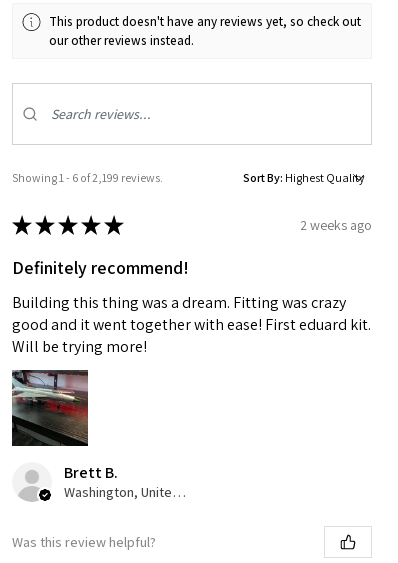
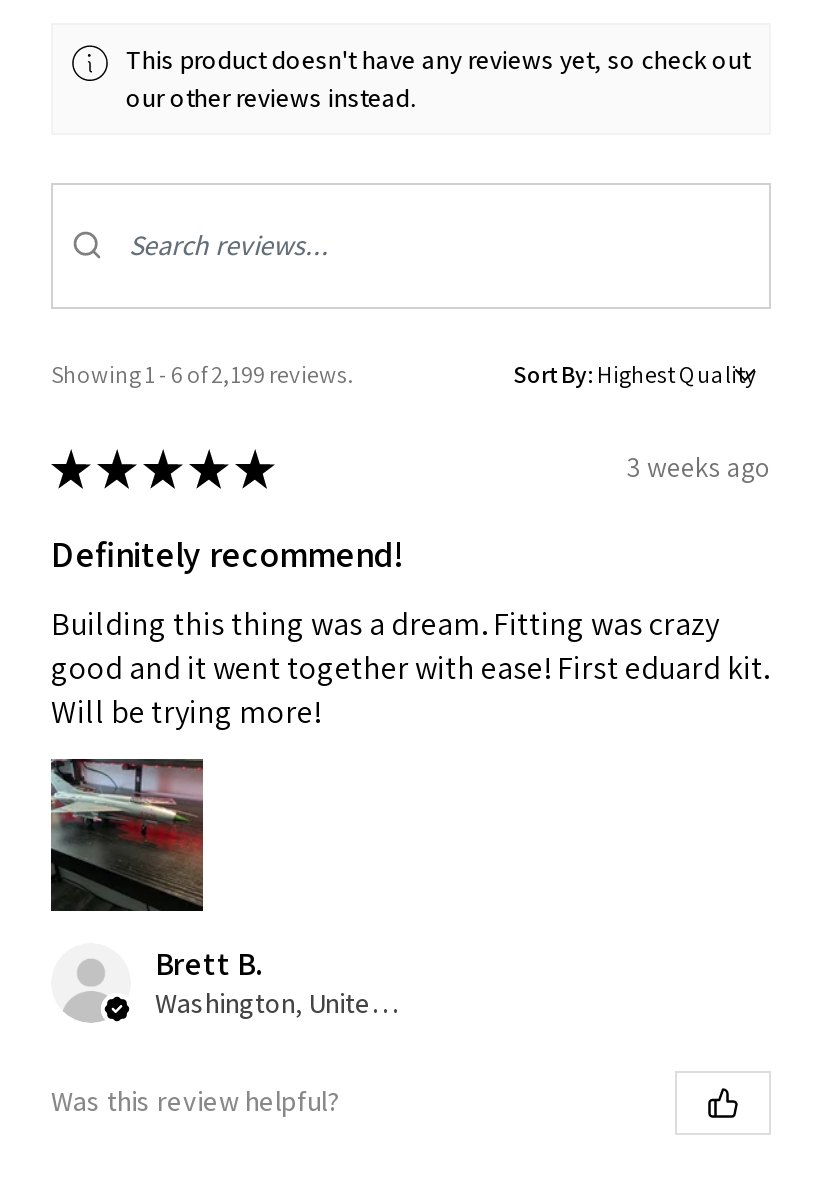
[300,216,372,234] 2 weeks ago -> [627,449,771,485] 3 weeks ago

